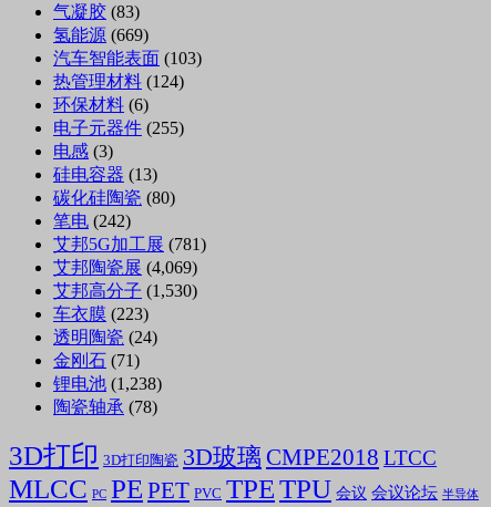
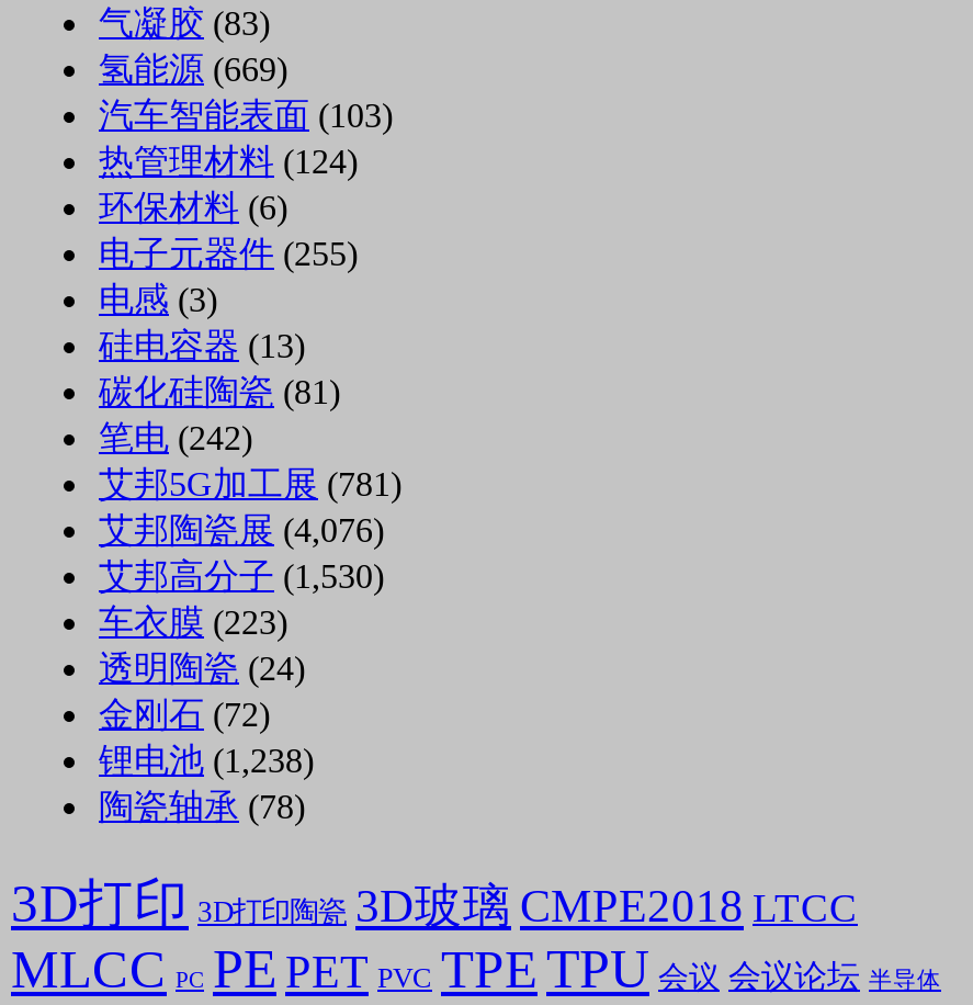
[53,188,175,207] 碳化硅陶瓷(80) -> [99,373,340,411] 碳化硅陶瓷(81)
[53,258,197,277] 艾邦陶瓷展(4,069) -> [99,511,384,549] 艾邦陶瓷展(4,076)
[53,351,140,370] 金刚石(71) -> [99,696,270,733] 金刚石(72)

